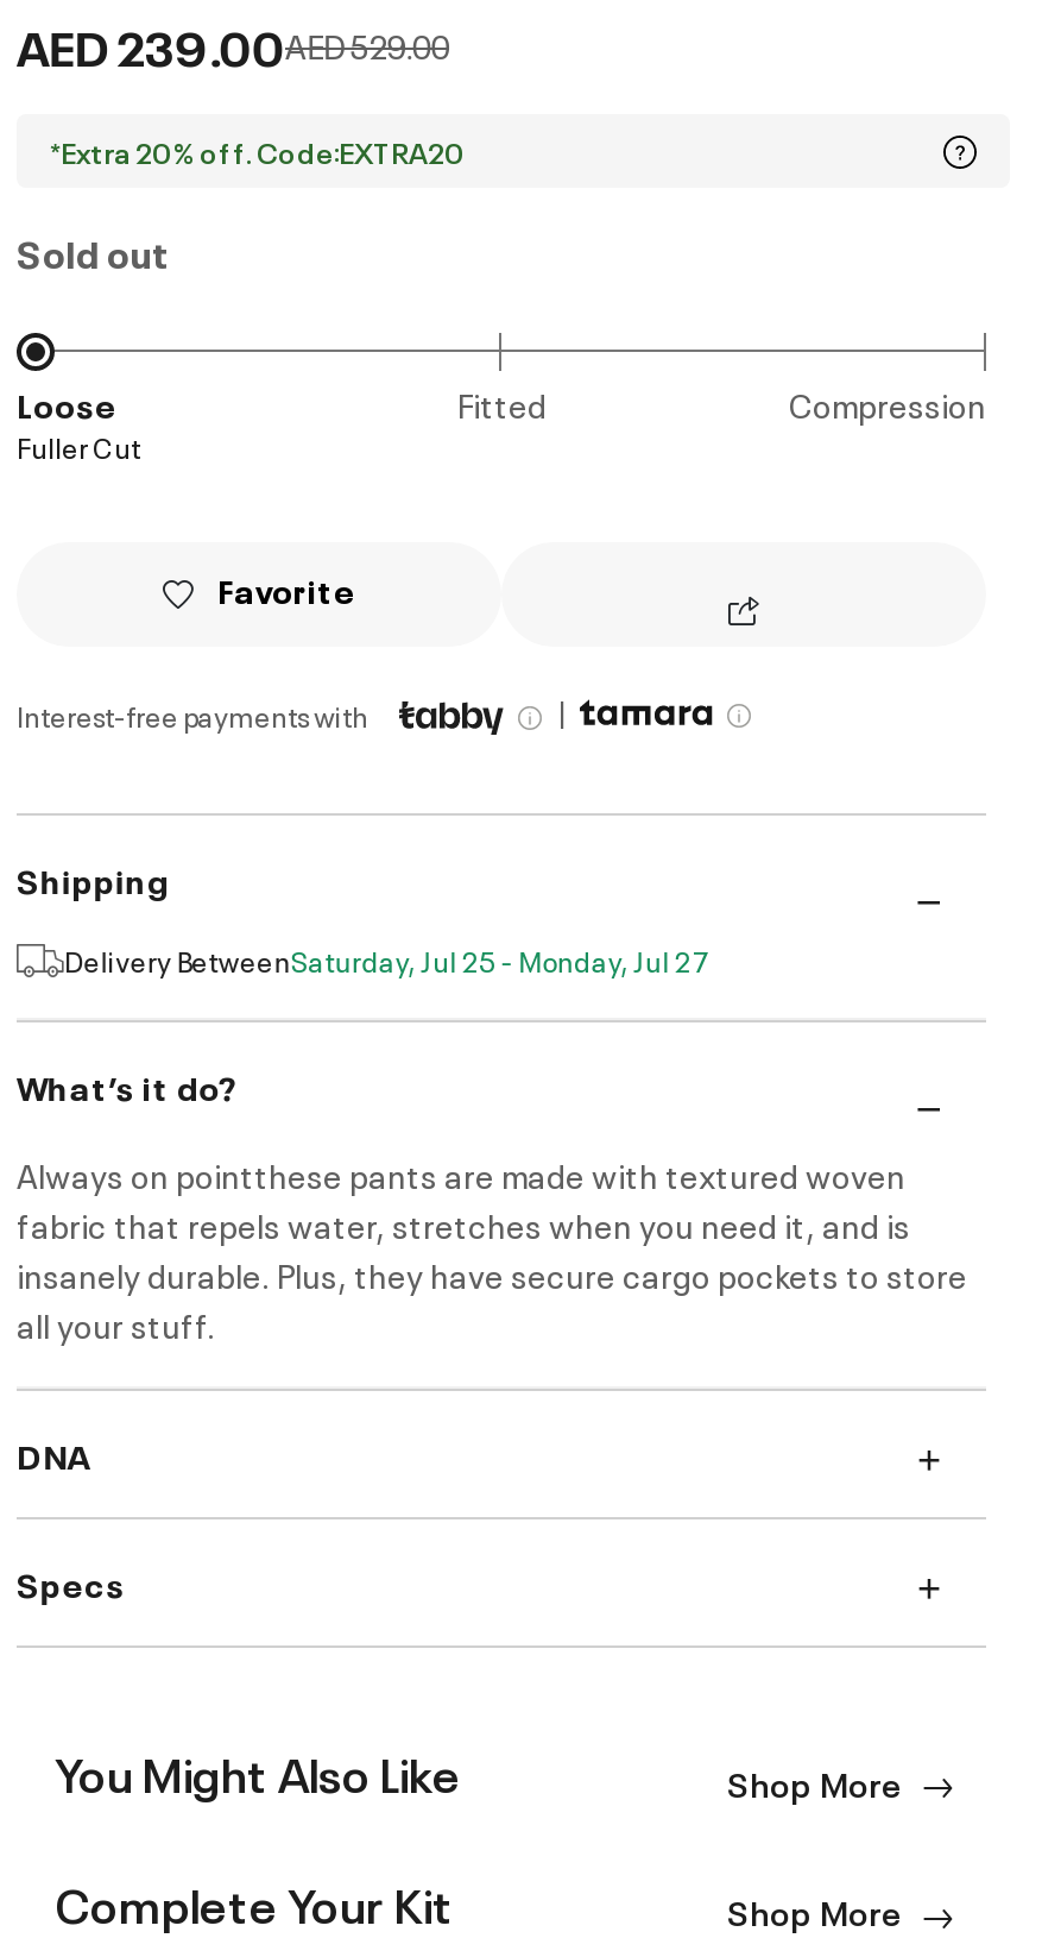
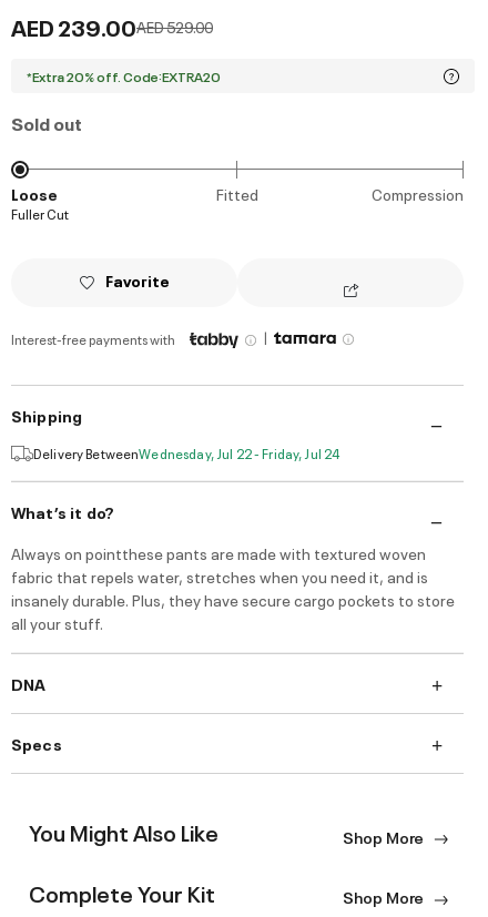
[64,938,709,979] Delivery BetweenSaturday, Jul 25 - Monday, Jul 27 -> [33,443,340,462] Delivery BetweenWednesday, Jul 22 - Friday, Jul 24

